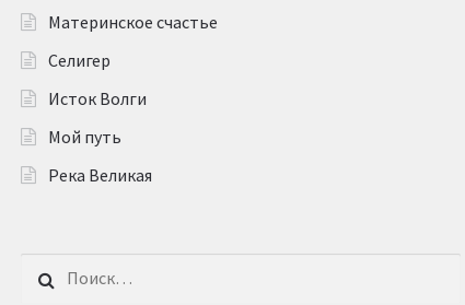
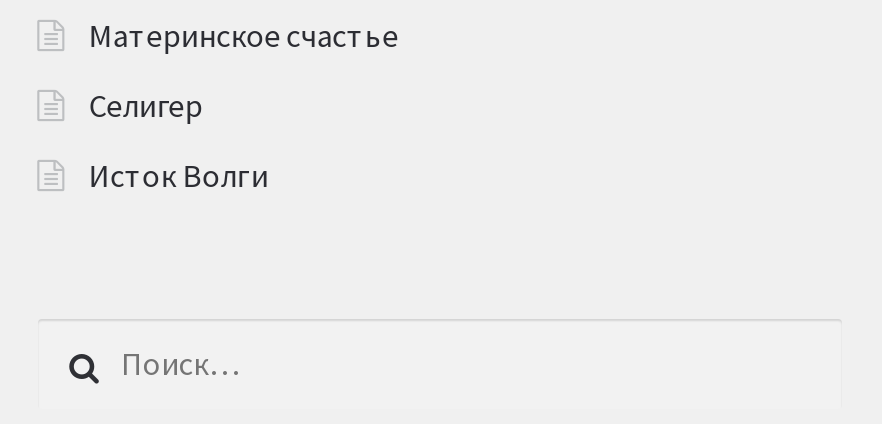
[48,126,152,186] Мой путь | Река Великая -> none

